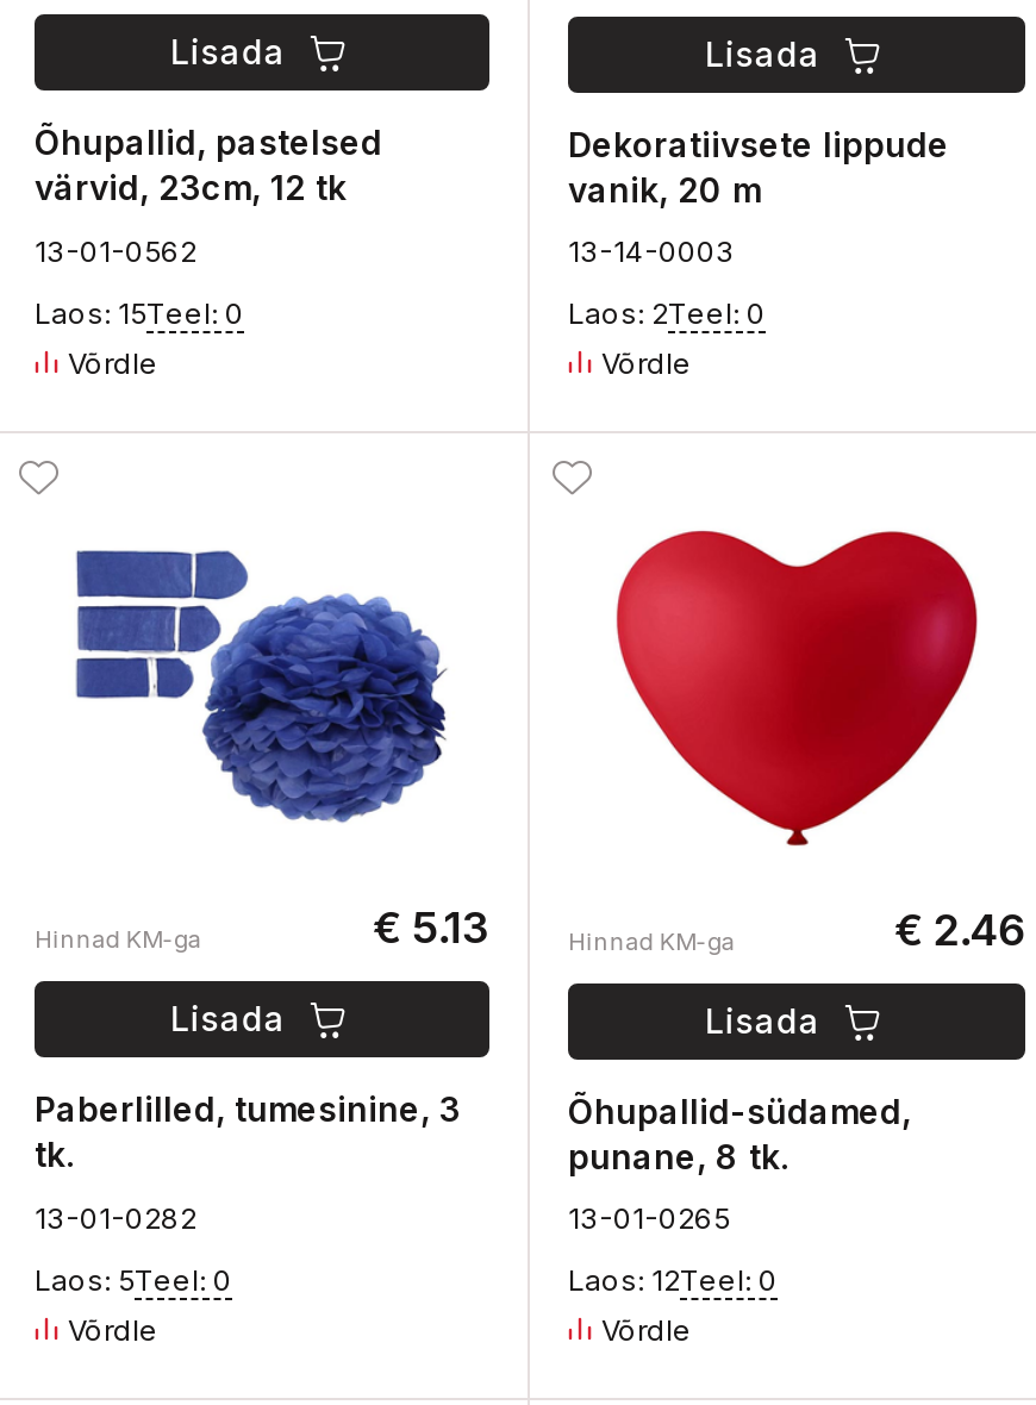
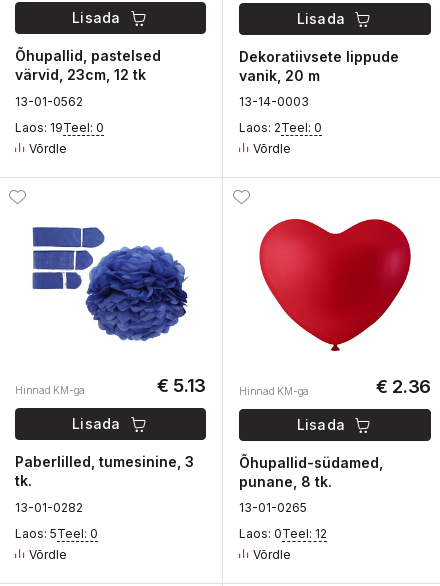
[35,296,244,331] Laos: 15Teel: 0 -> [15,120,104,135] Laos: 19Teel: 0
[895,905,1025,955] € 2.46 -> [376,376,431,397] € 2.36
[568,1263,778,1298] Laos: 12Teel: 0 -> [239,526,327,541] Laos: 0Teel: 12

